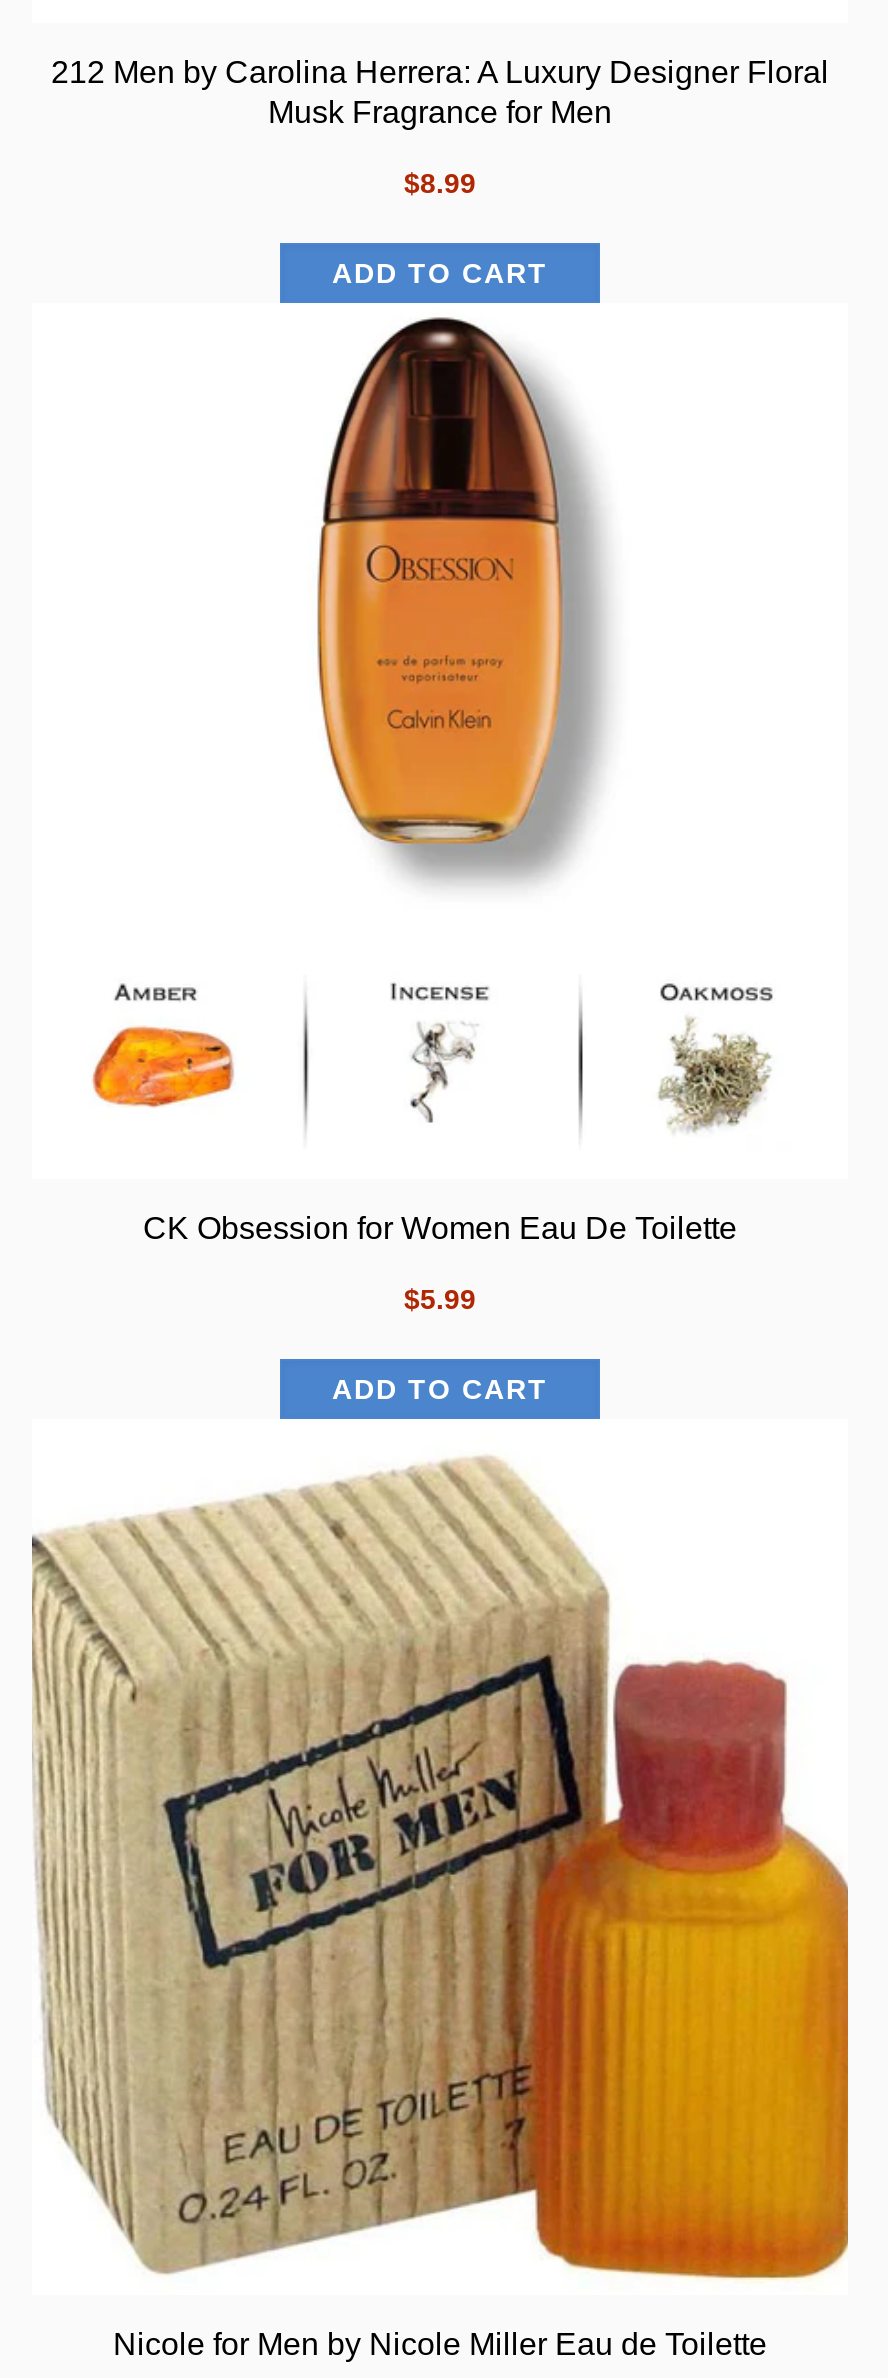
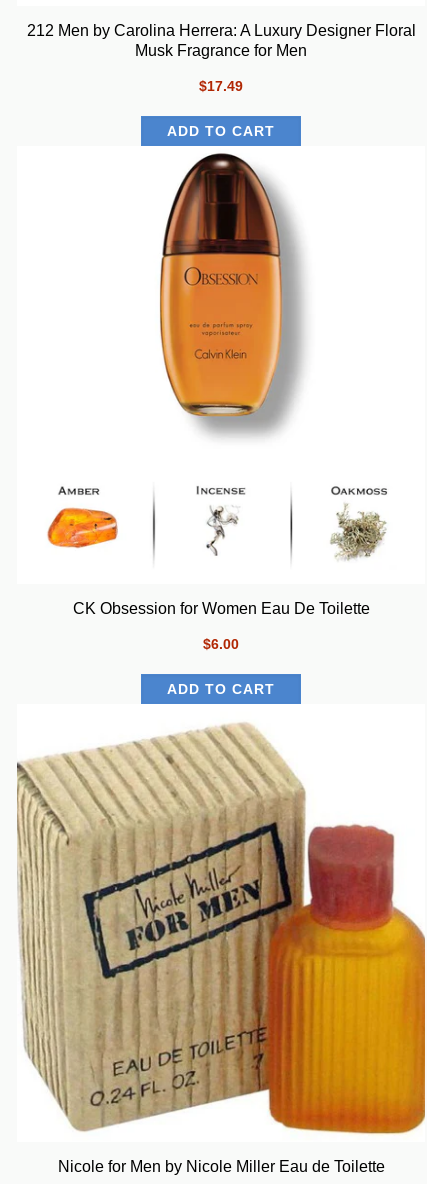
[404,167,476,199] $8.99 -> [199,78,243,94] $17.49
[404,1283,476,1315] $5.99 -> [203,636,239,652] $6.00

